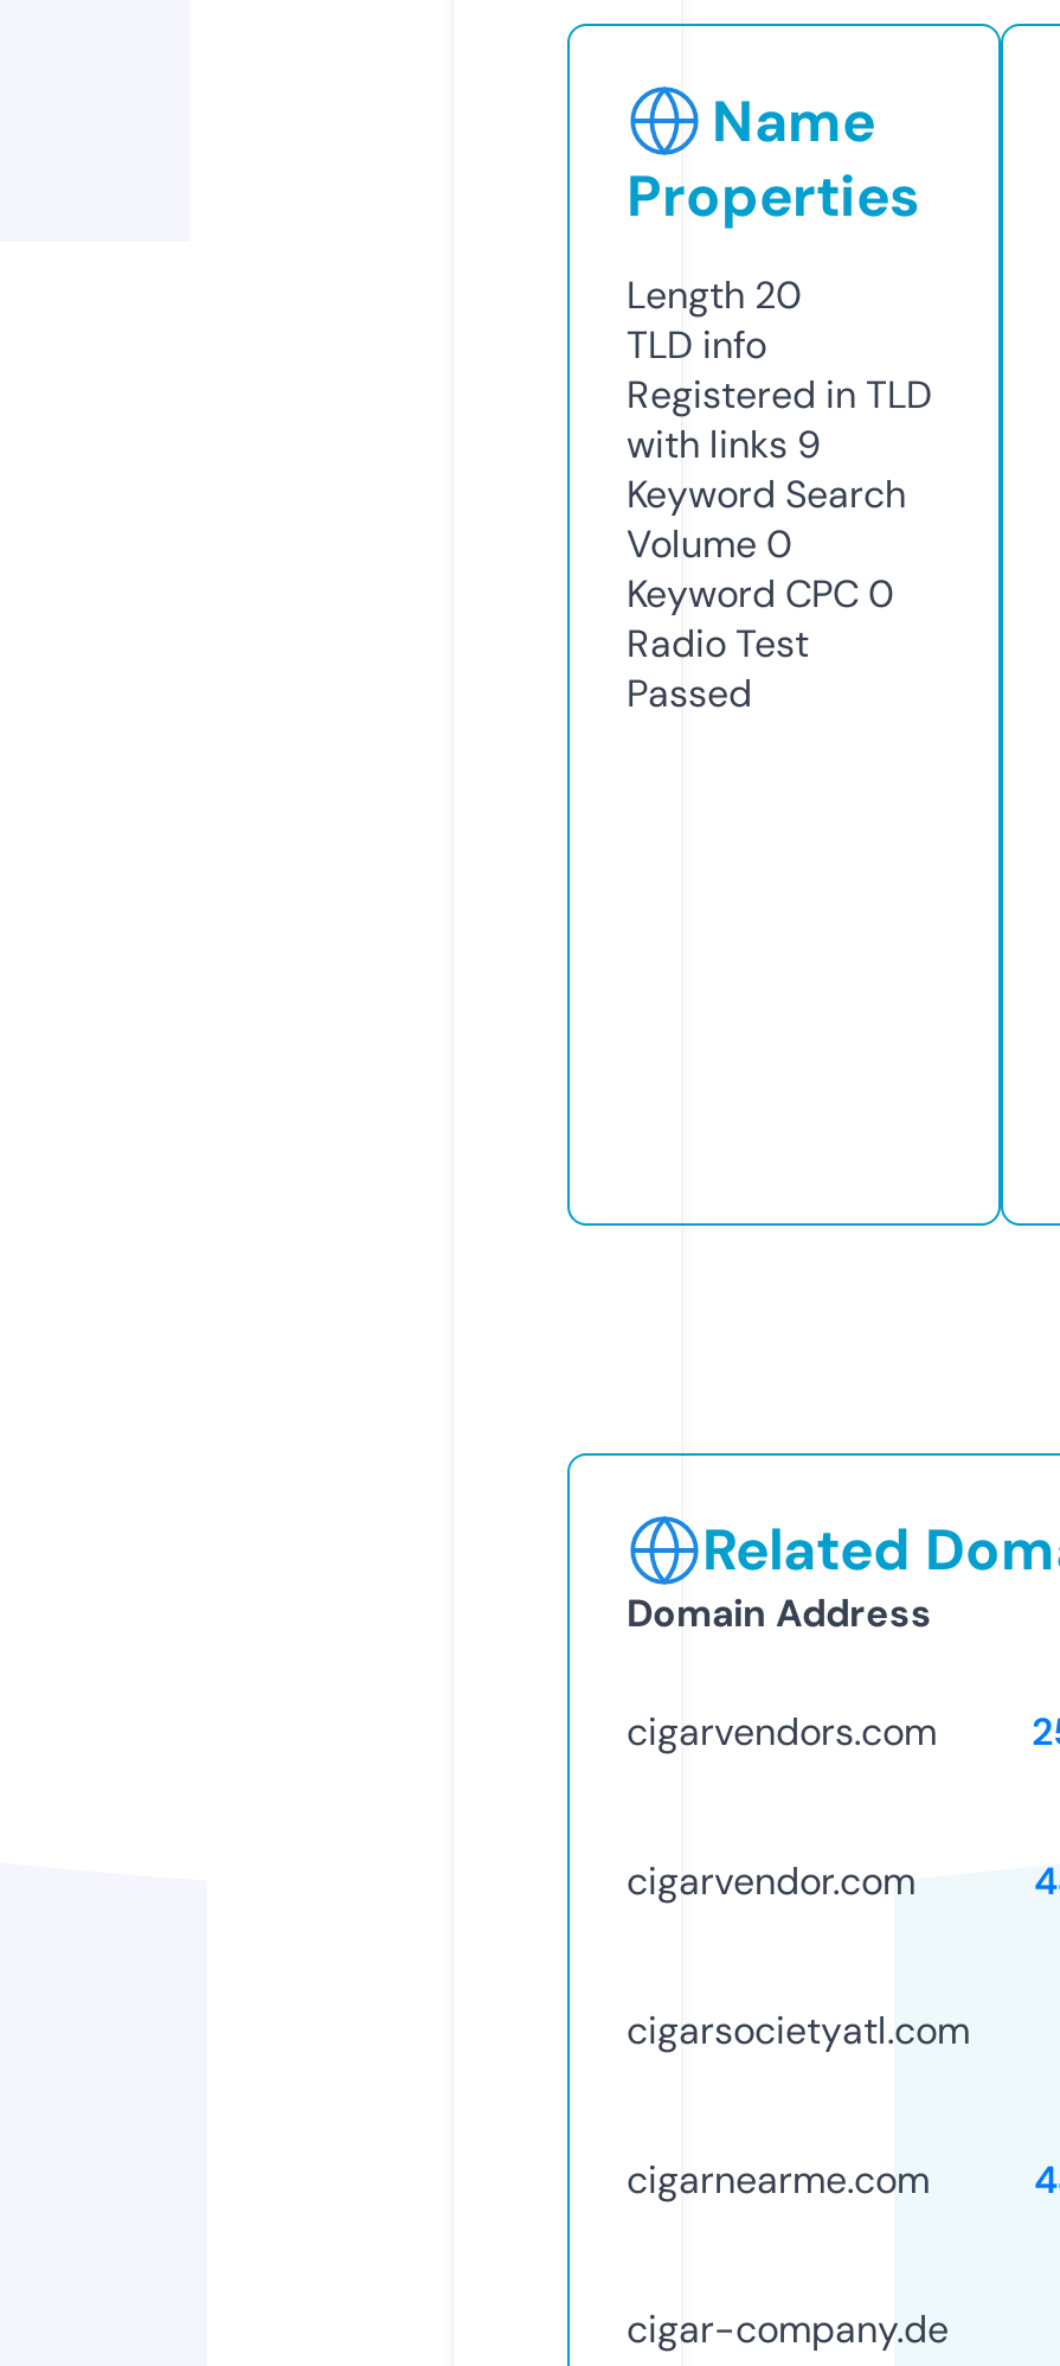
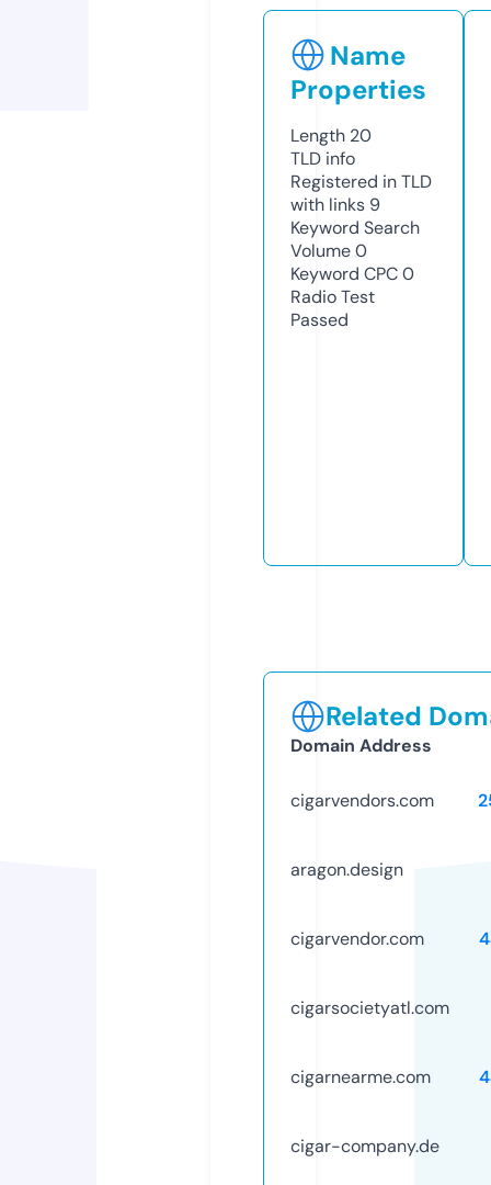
none -> [290,858,403,881] aragon.design

